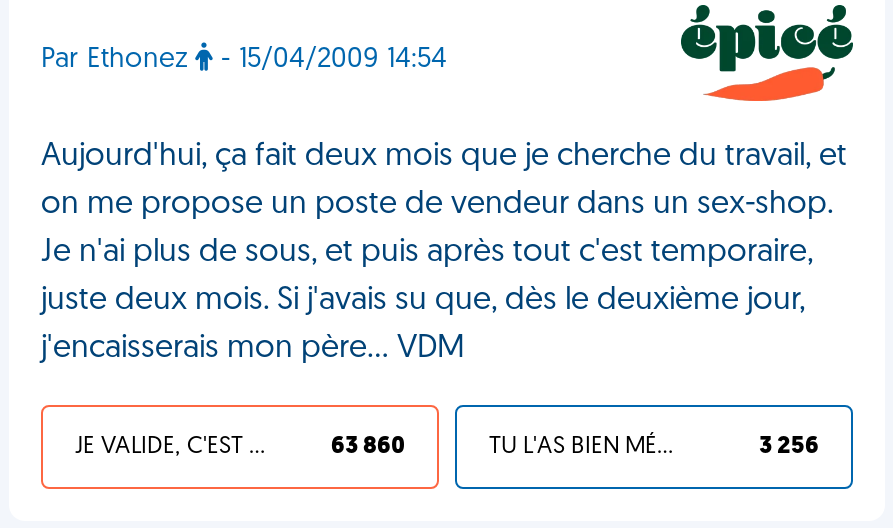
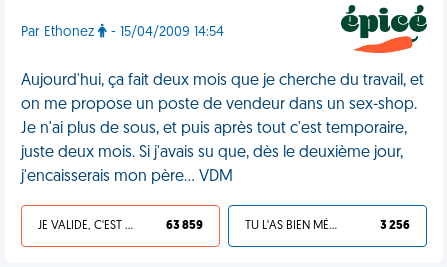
[331,435,405,459] 63 860 -> [166,220,203,232] 63 859

